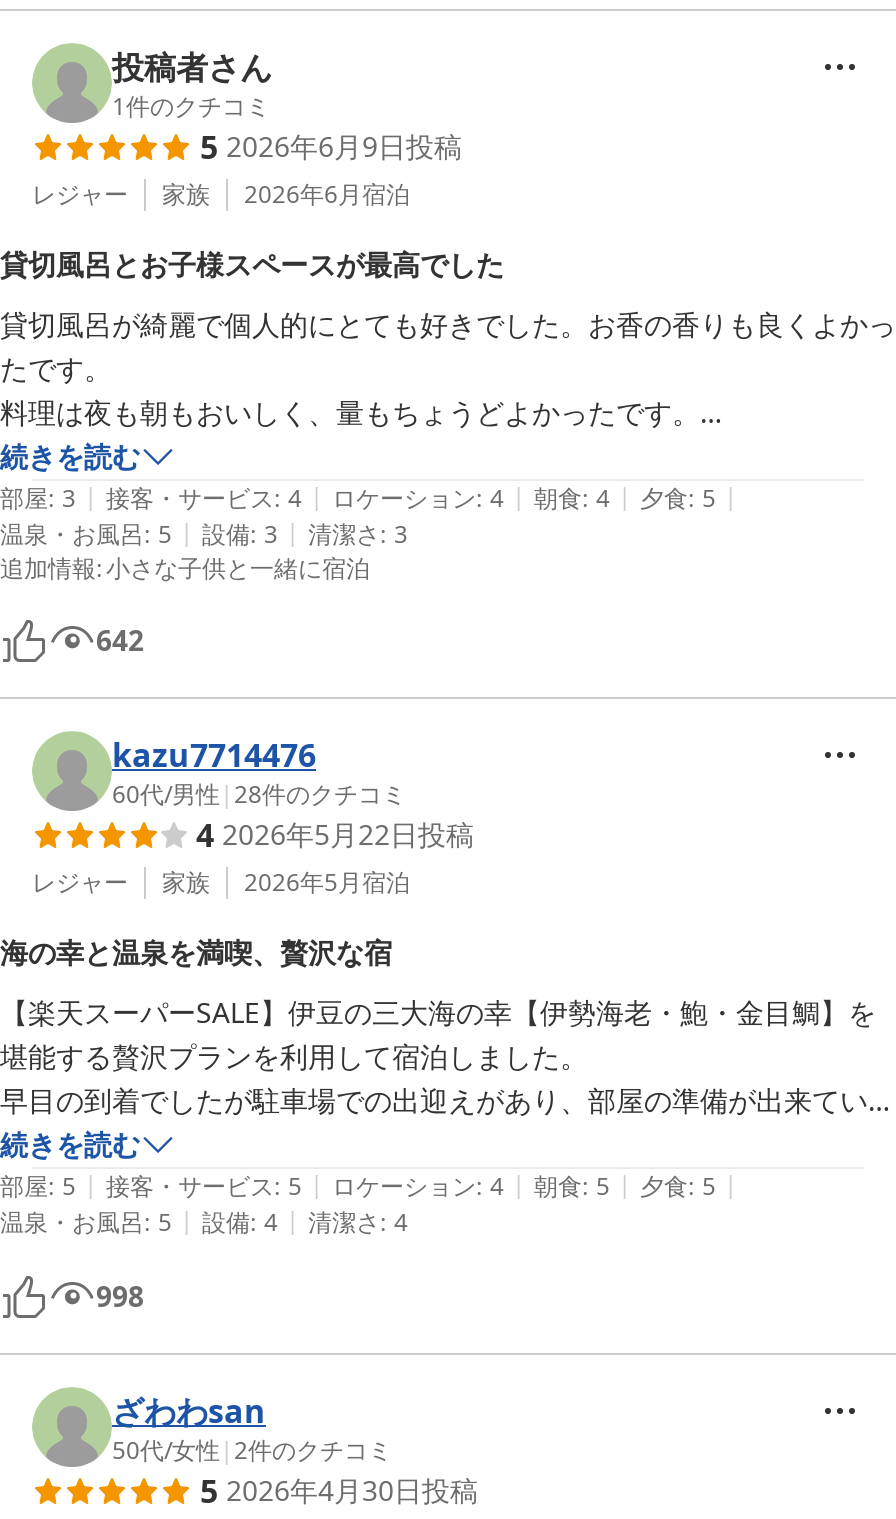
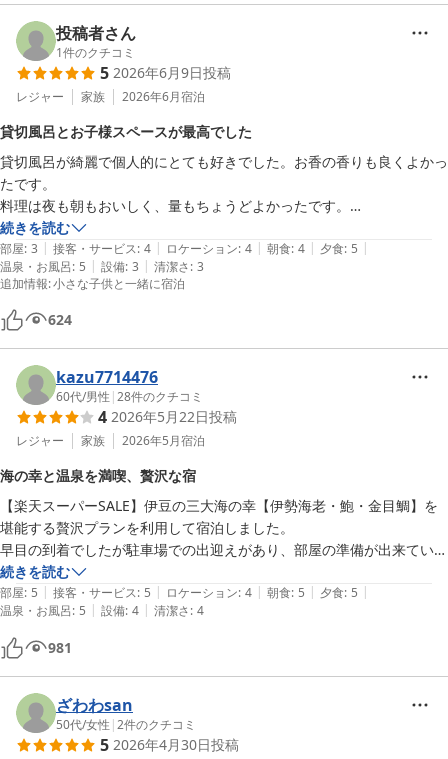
[96,621,144,659] 642 -> [48,310,72,329] 624
[96,1277,144,1315] 998 -> [48,638,72,657] 981

